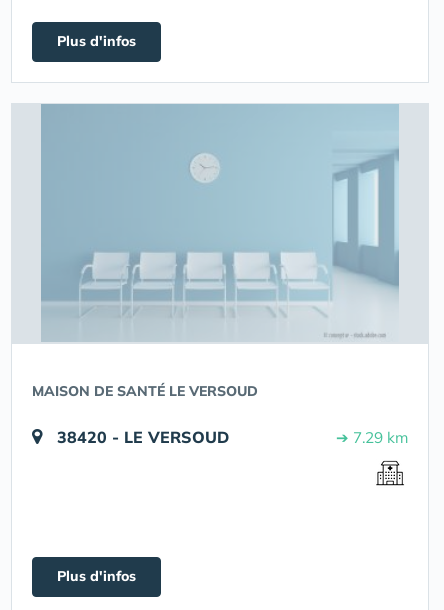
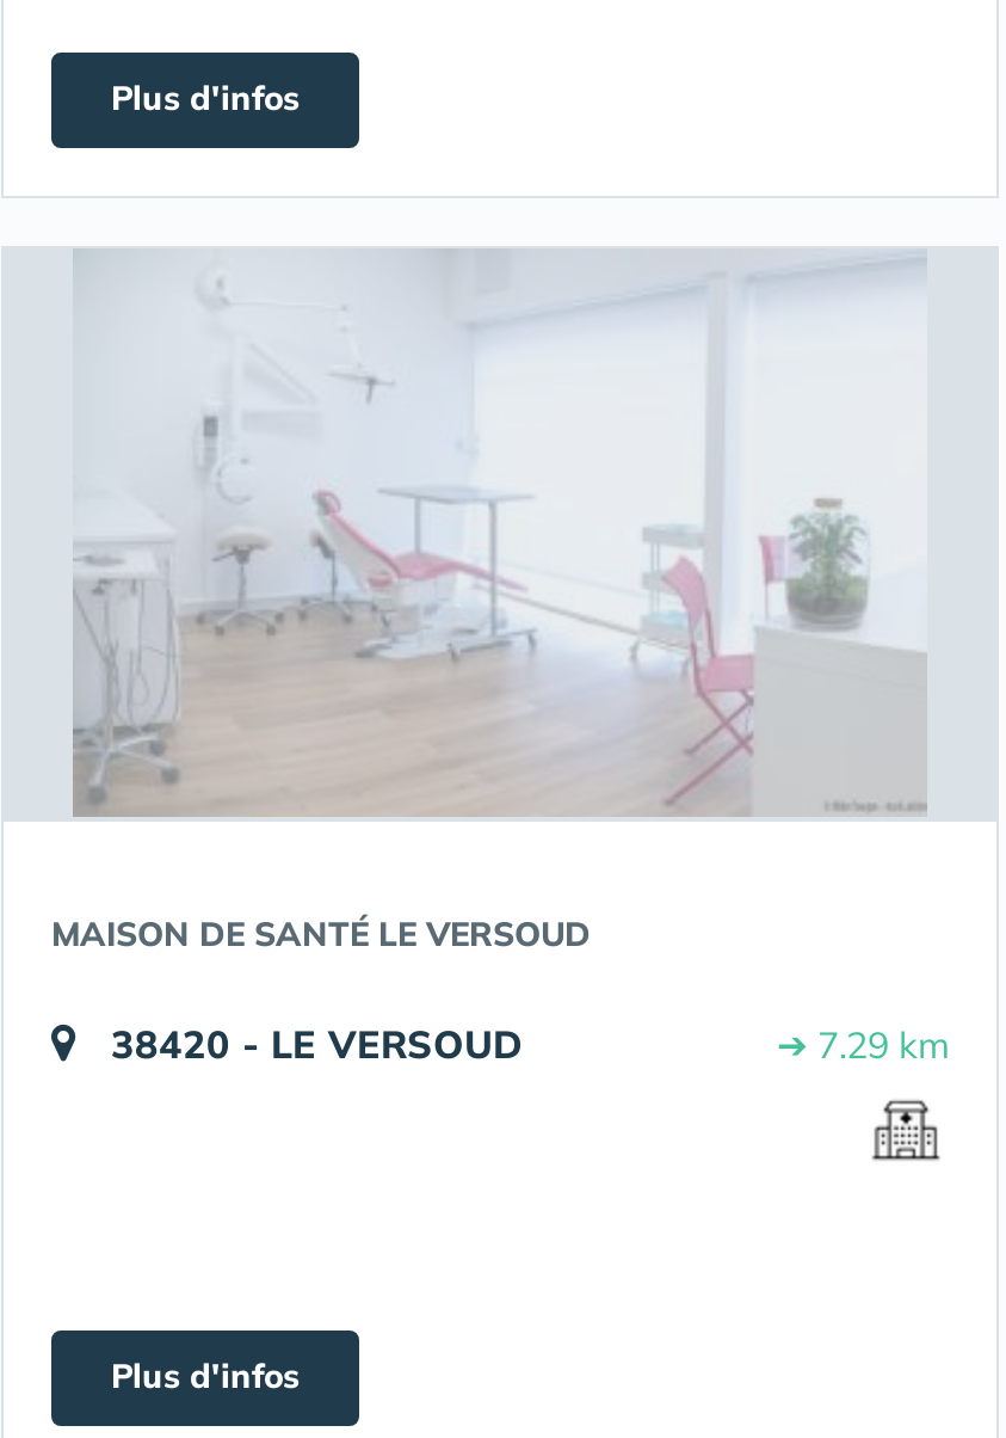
[41,104,400,341] [image] -> [75,251,927,817] [image]

